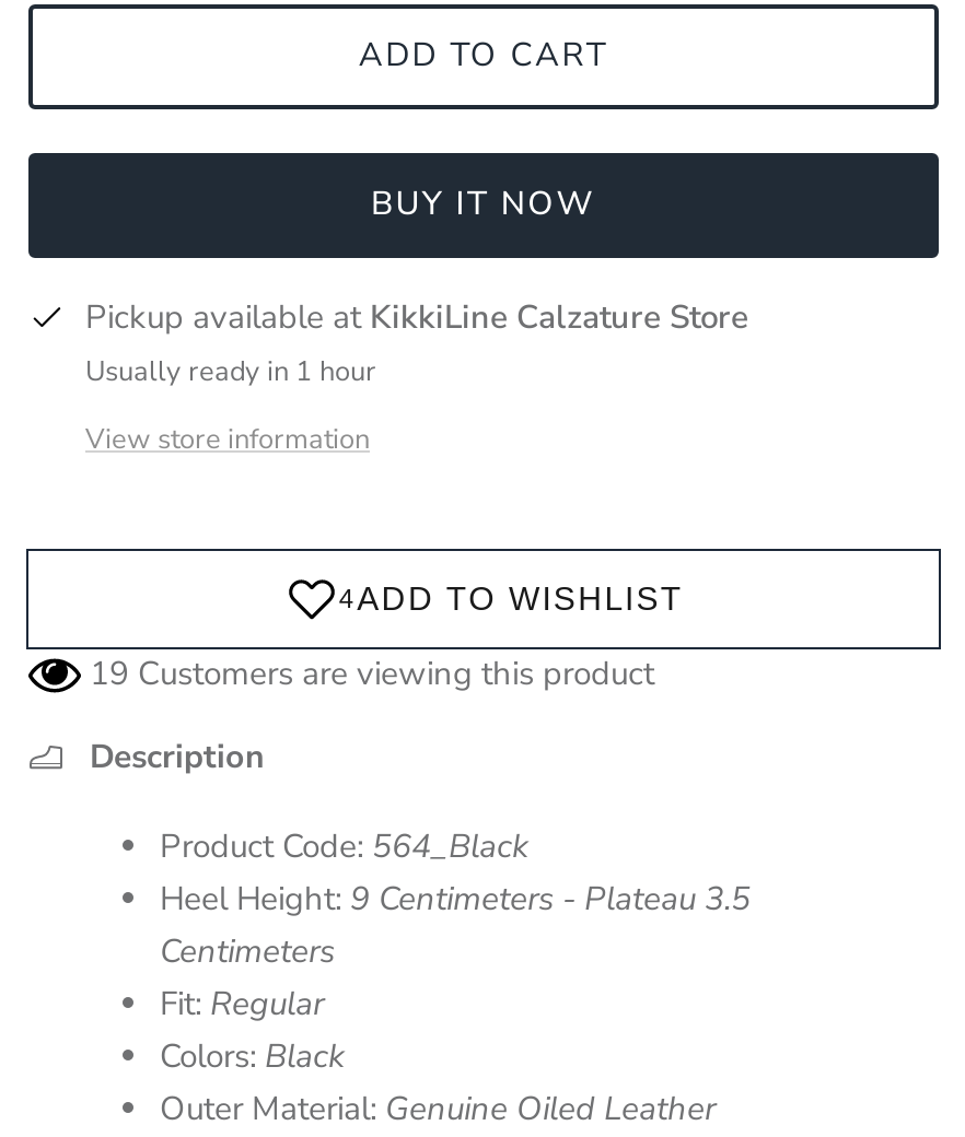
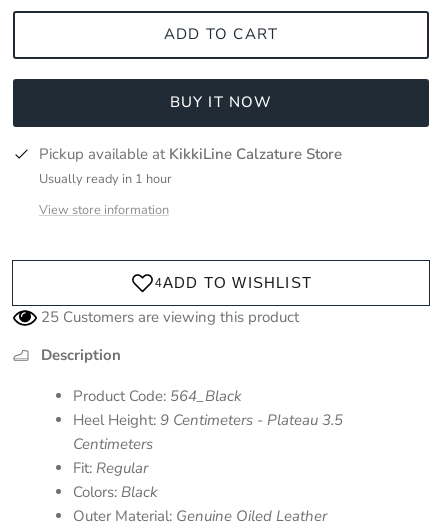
[90,651,654,695] 19Customers are viewing this product -> [41,307,299,327] 25Customers are viewing this product

